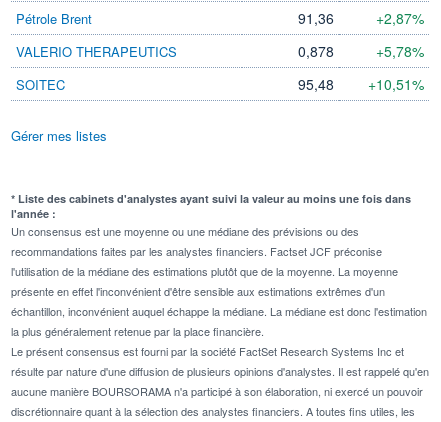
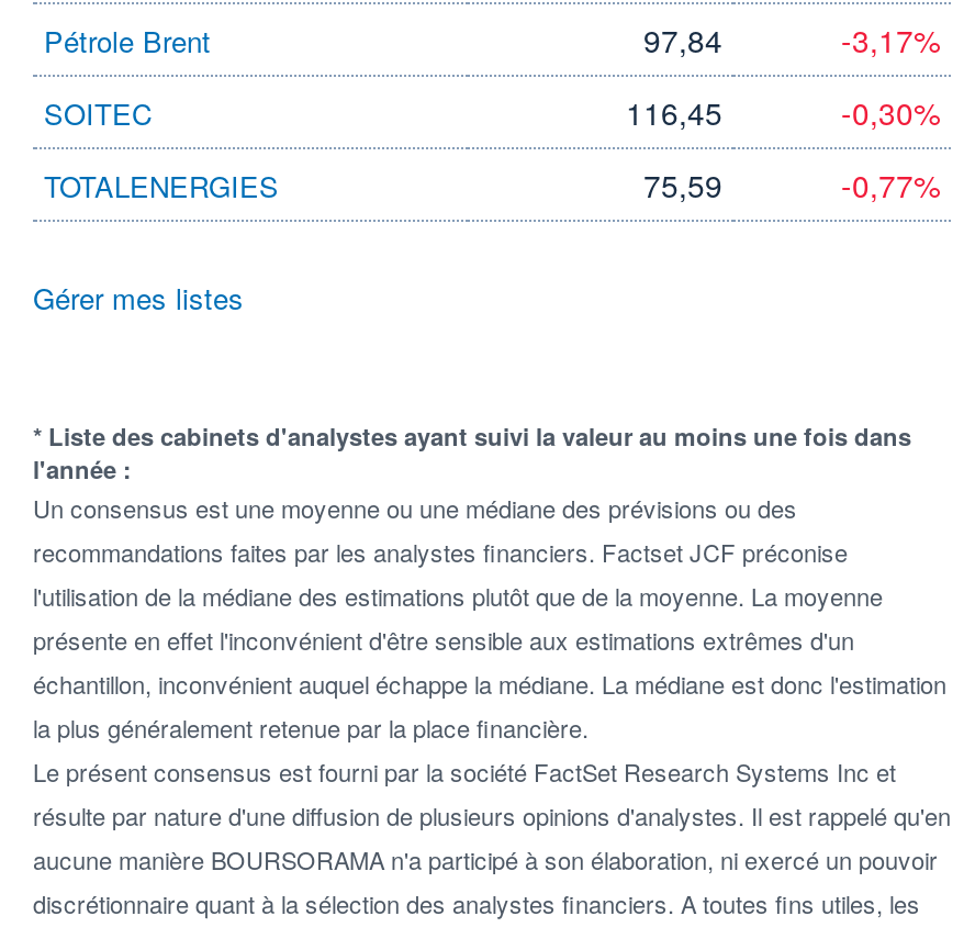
[16,8,424,61] 91,36 | +2,87% | VALERIO THERAPEUTICS | 0,878 | +5,78% -> [643,18,940,62] 97,84 | -3,17%
moved [16,75,65,94] -> [44,92,152,134]: SOITEC
[298,74,424,94] 95,48 | +10,51% -> [44,90,940,206] 116,45 | -0,30% | TOTALENERGIES | 75,59 | -0,77%

